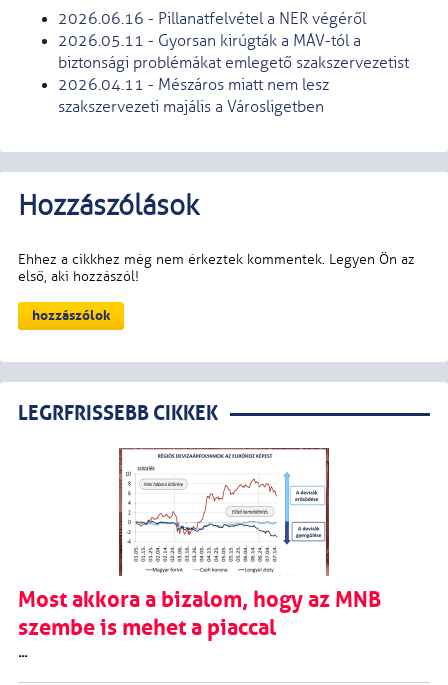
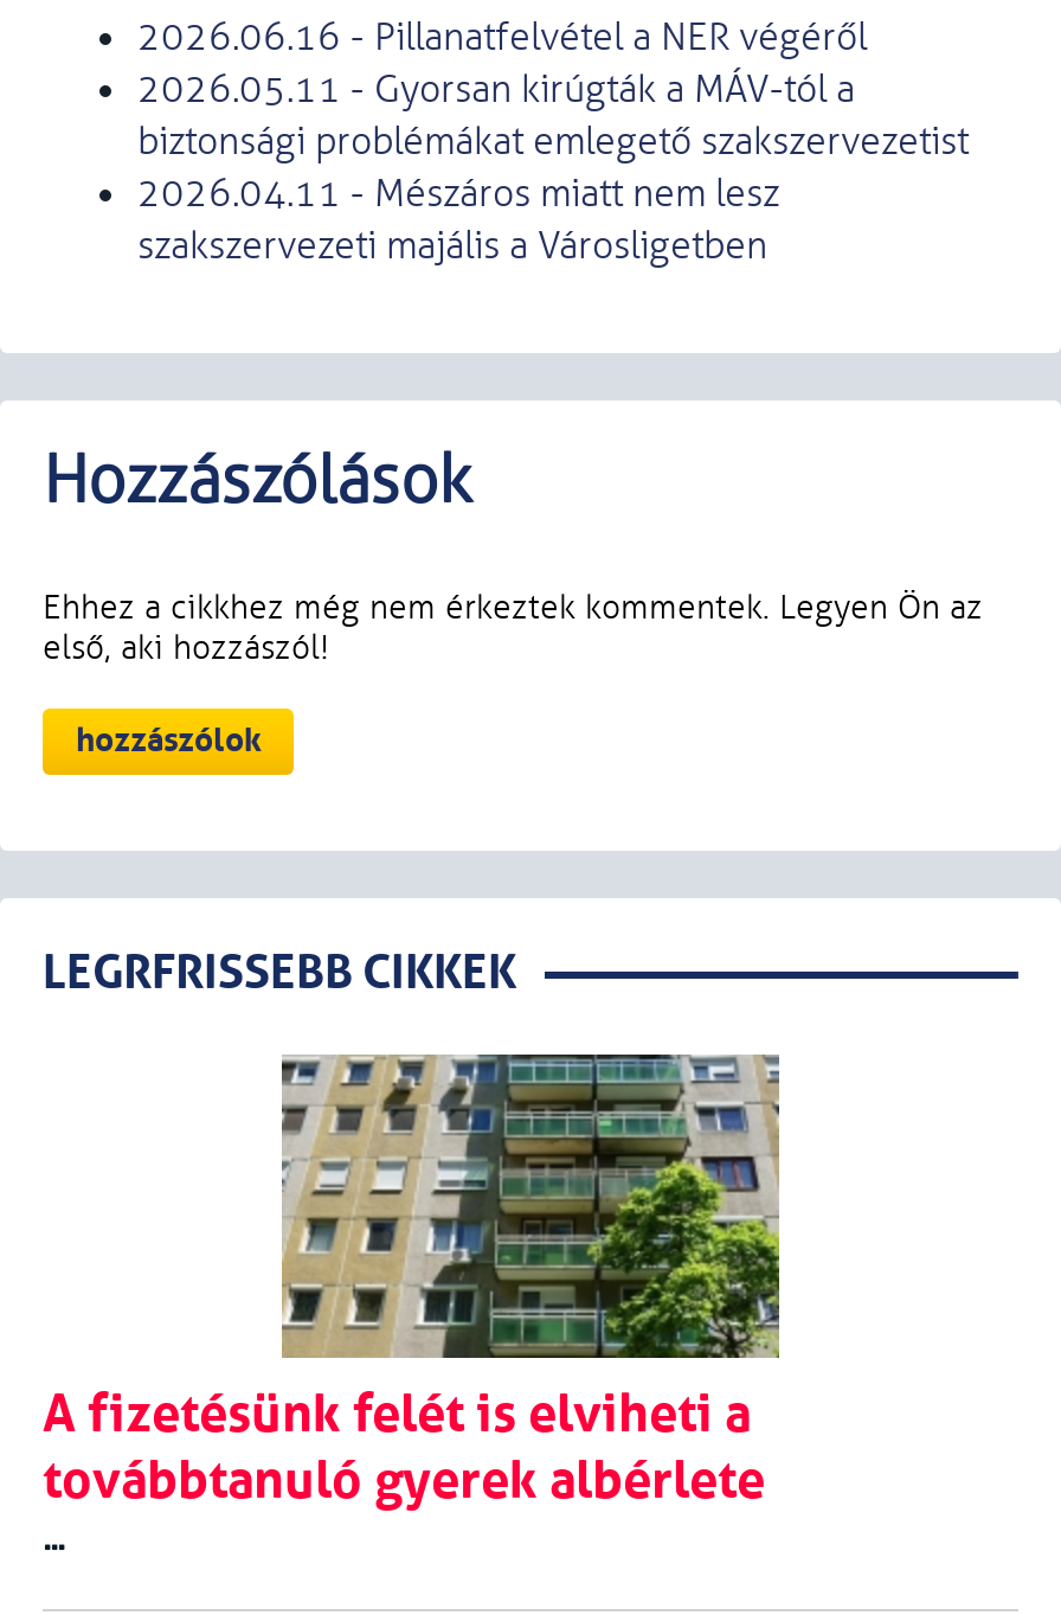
[18,447,381,641] [image] | Most akkora a bizalom, hogy az MNB | szembe is mehet a piaccal -> [43,1052,782,1513] [image] | A fizetésünk felét is elviheti a | továbbtanuló gyerek albérlete

